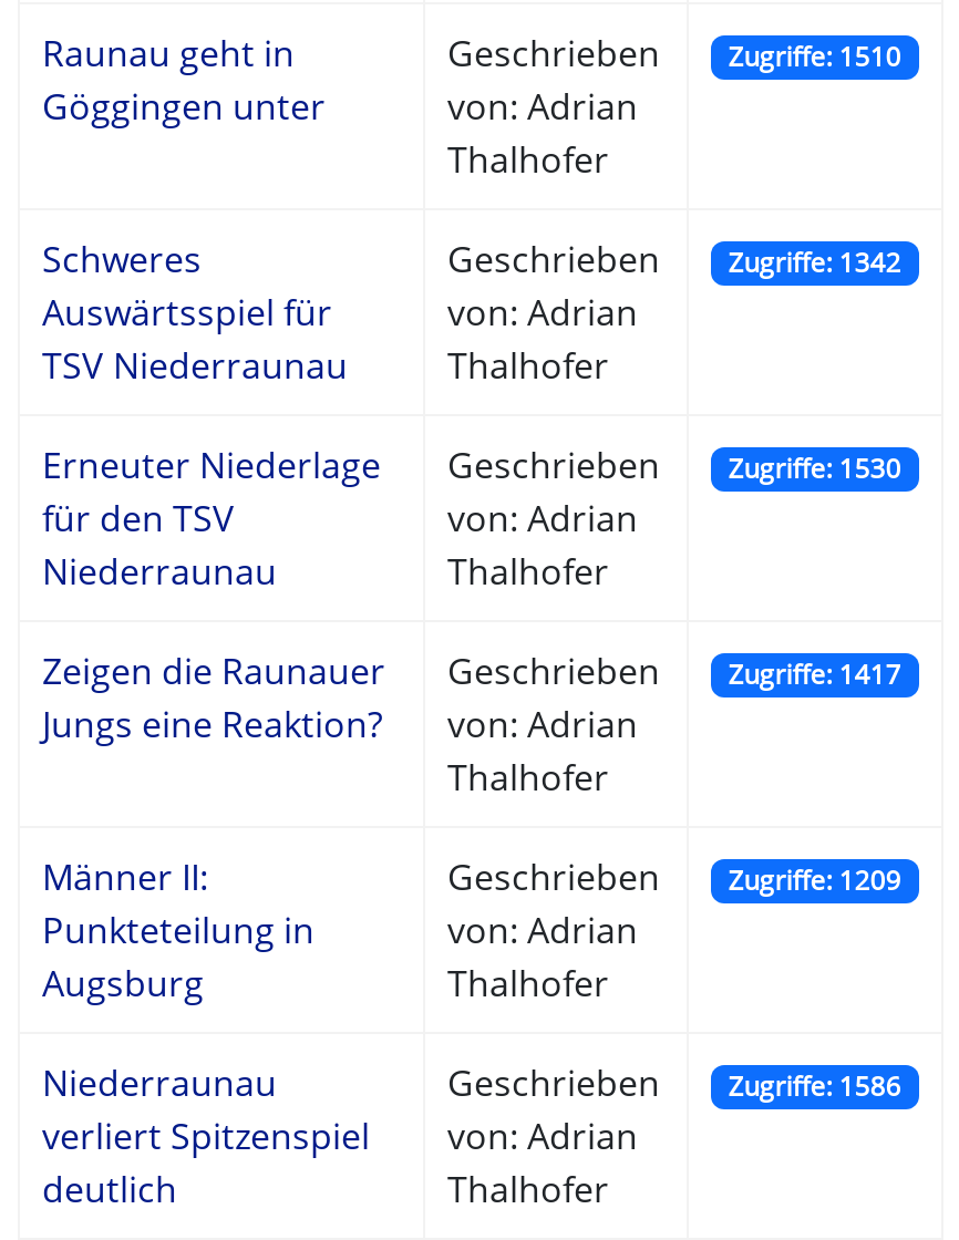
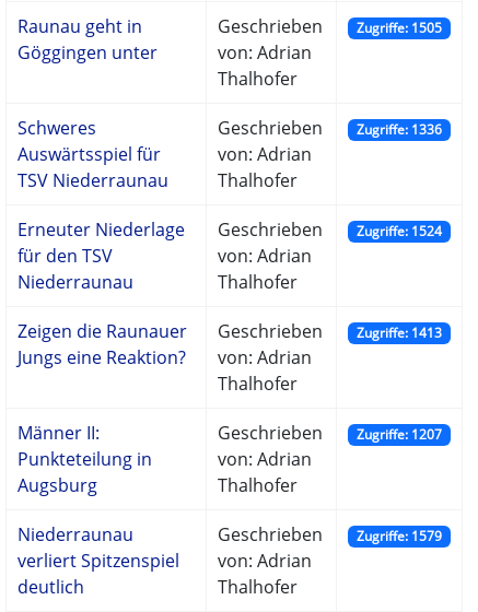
[447,29,901,77] Geschrieben Zugriffe: 1510 -> [218,14,442,38] Geschrieben Zugriffe: 1505
[447,235,901,283] Geschrieben Zugriffe: 1342 -> [218,116,442,140] Geschrieben Zugriffe: 1336
[42,441,901,489] Erneuter Niederlage Geschrieben Zugriffe: 1530 -> [18,217,442,242] Erneuter Niederlage Geschrieben Zugriffe: 1524
[42,647,901,695] Zeigen die Raunauer Geschrieben Zugriffe: 1417 -> [18,319,442,343] Zeigen die Raunauer Geschrieben Zugriffe: 1413
[447,852,901,901] Geschrieben Zugriffe: 1209 -> [218,421,442,445] Geschrieben Zugriffe: 1207
[447,1058,901,1107] Geschrieben Zugriffe: 1586 -> [218,522,442,546] Geschrieben Zugriffe: 1579

